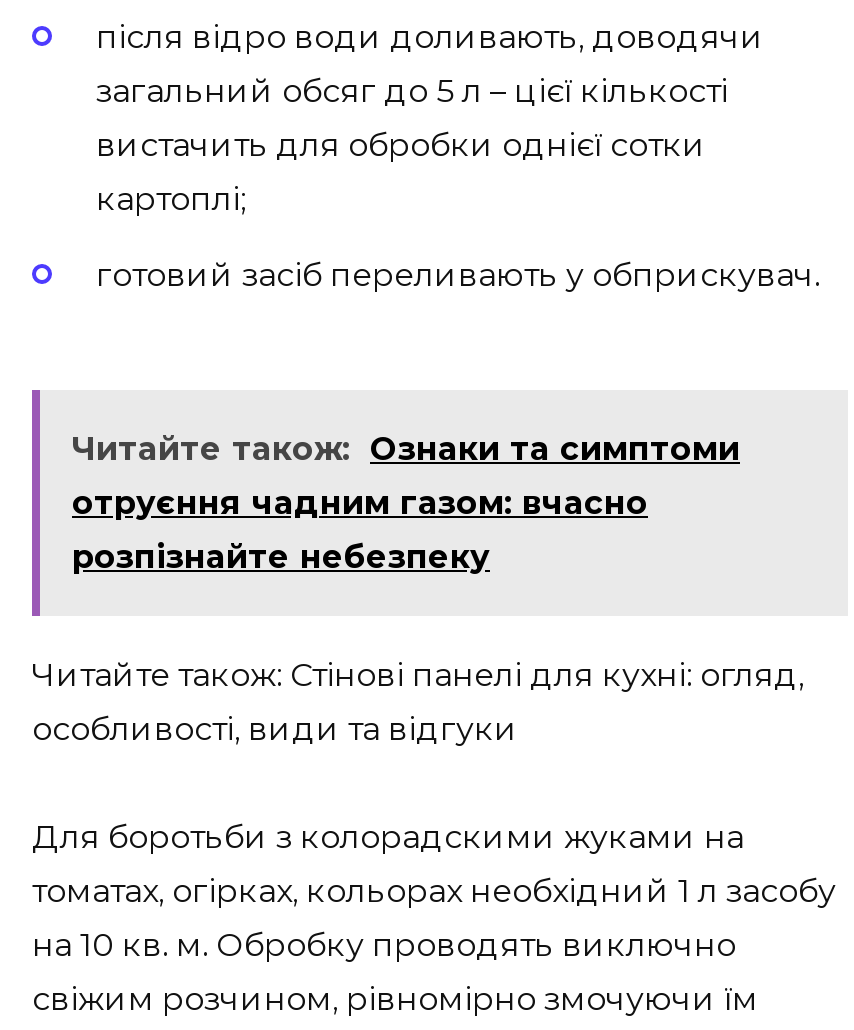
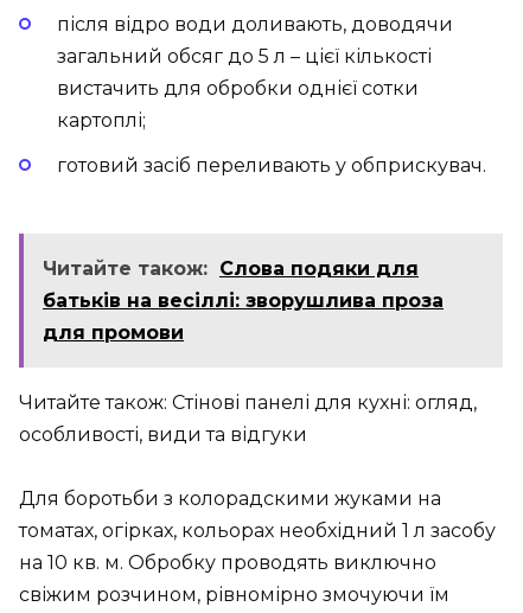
[72,429,740,575] Читайте також: Ознаки та симптоми | отруєння чадним газом: вчасно | розпізнайте небезпеку -> [43,257,444,343] Читайте також: Слова подяки для | батьків на весіллі: зворушлива проза | для промови

